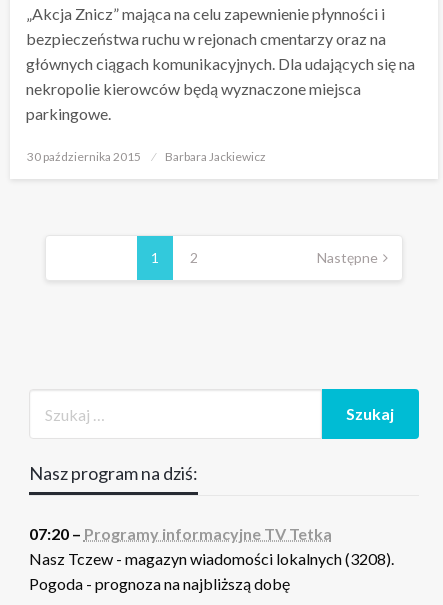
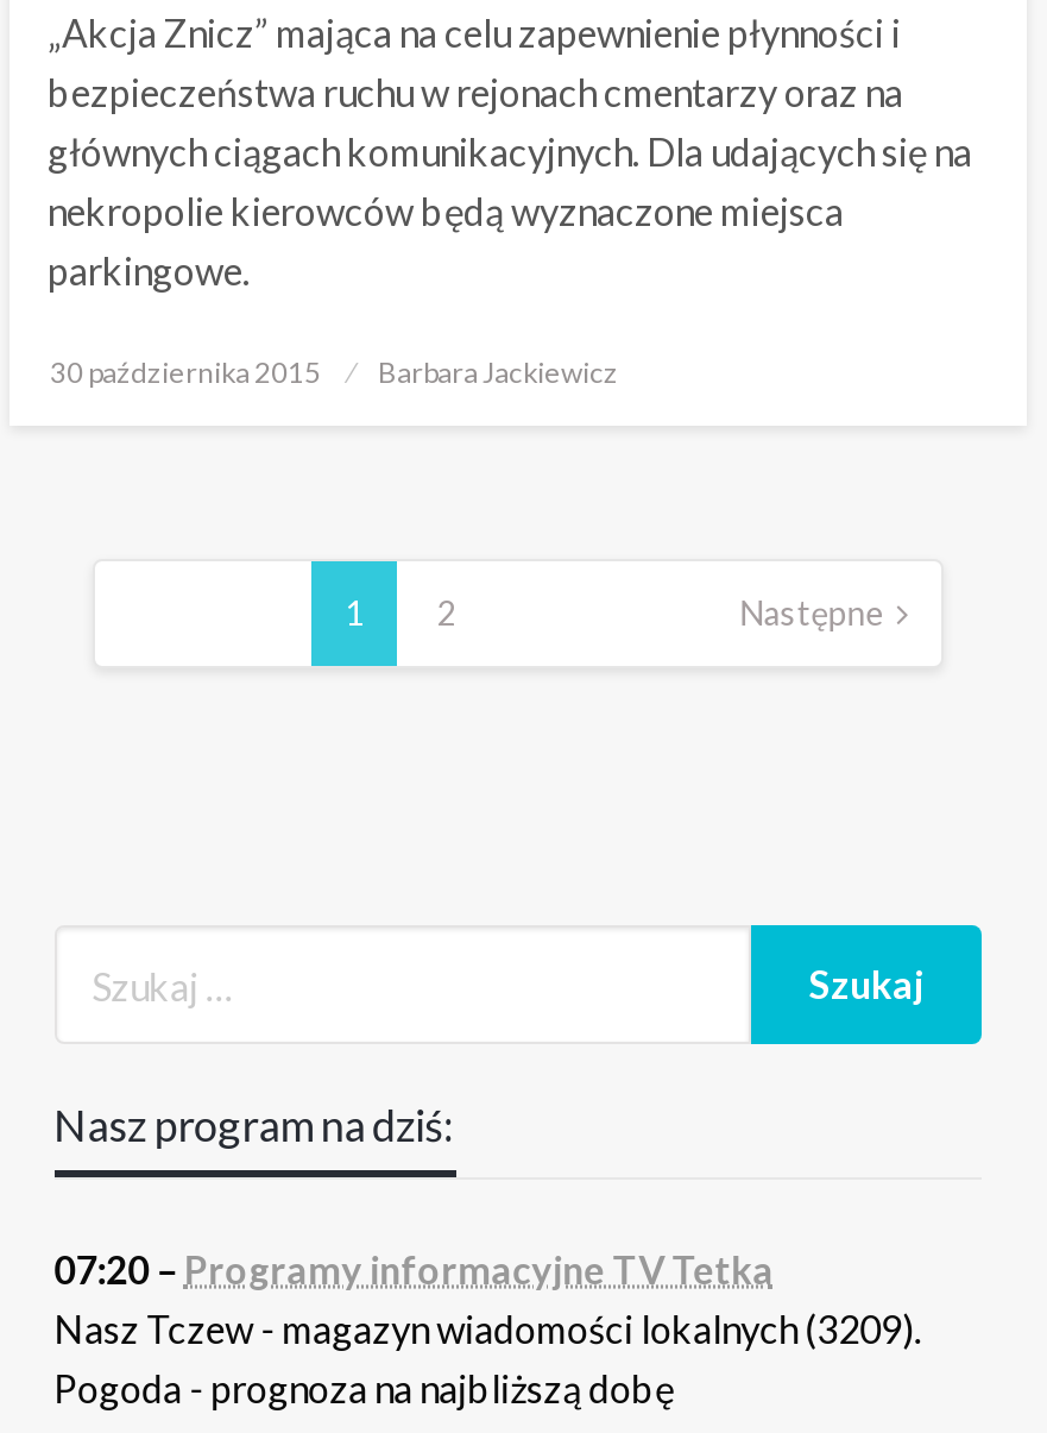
[29,549,394,568] Nasz Tczew - magazyn wiadomości lokalnych (3208). -> [54,1306,922,1351] Nasz Tczew - magazyn wiadomości lokalnych (3209).

